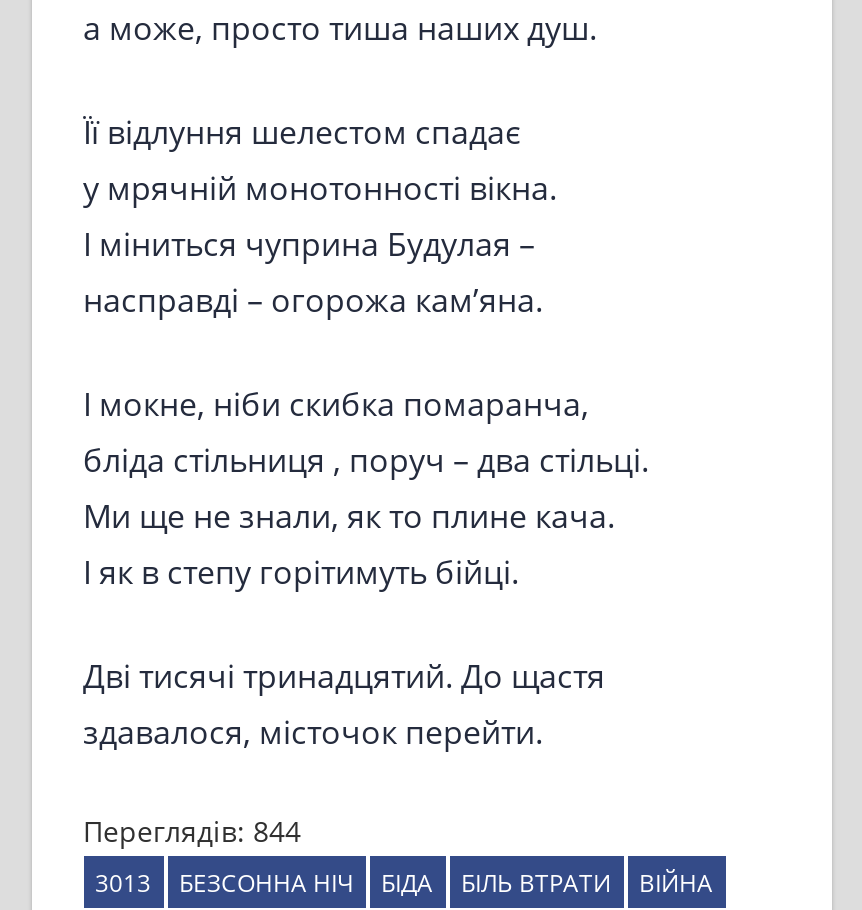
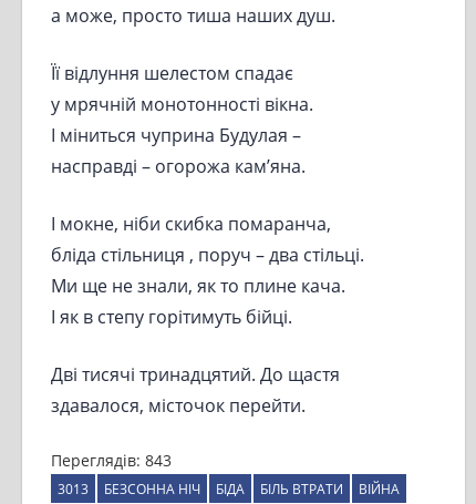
[83,813,301,851] Переглядів: 844 -> [50,450,171,471] Переглядів: 843

